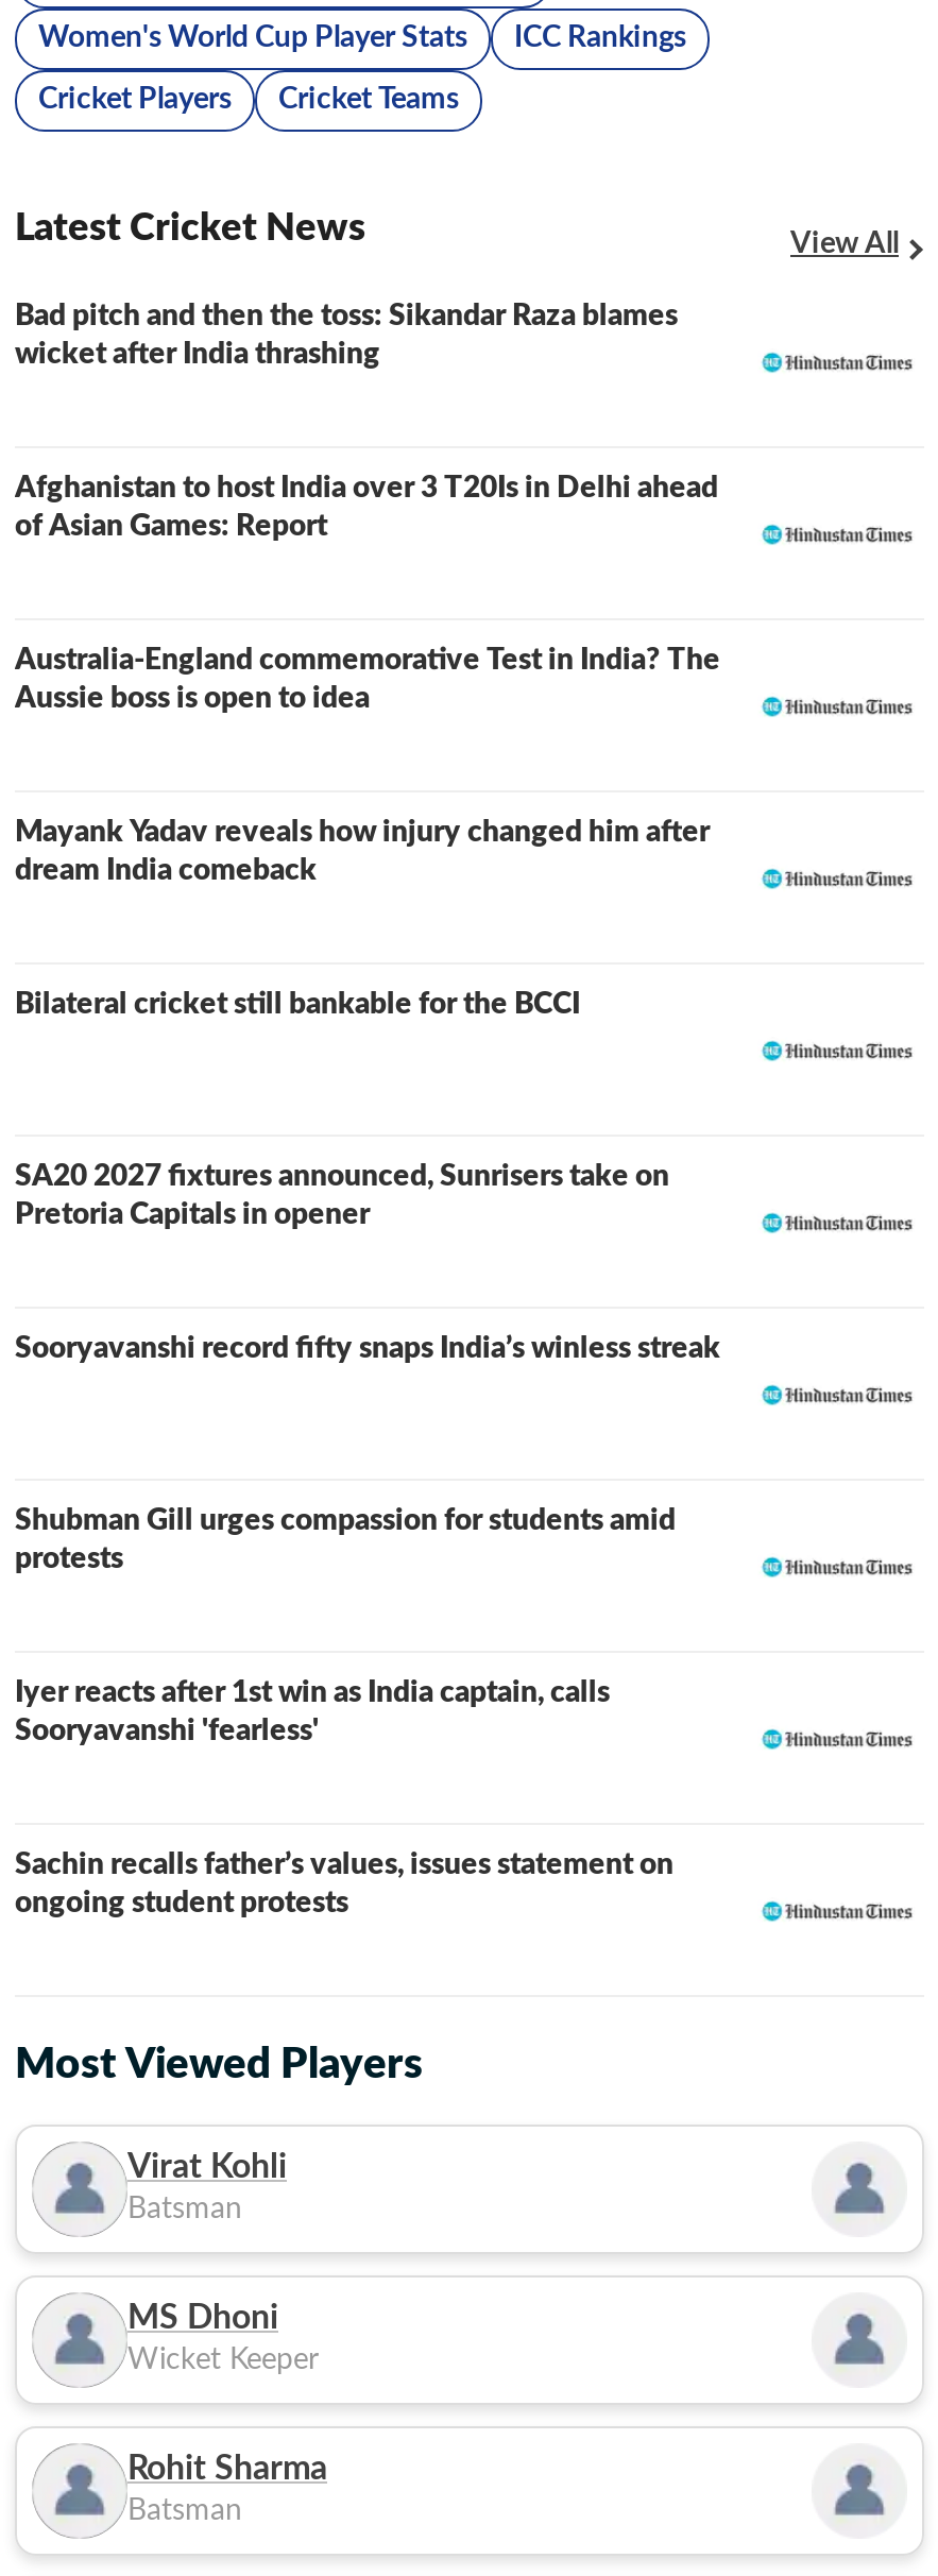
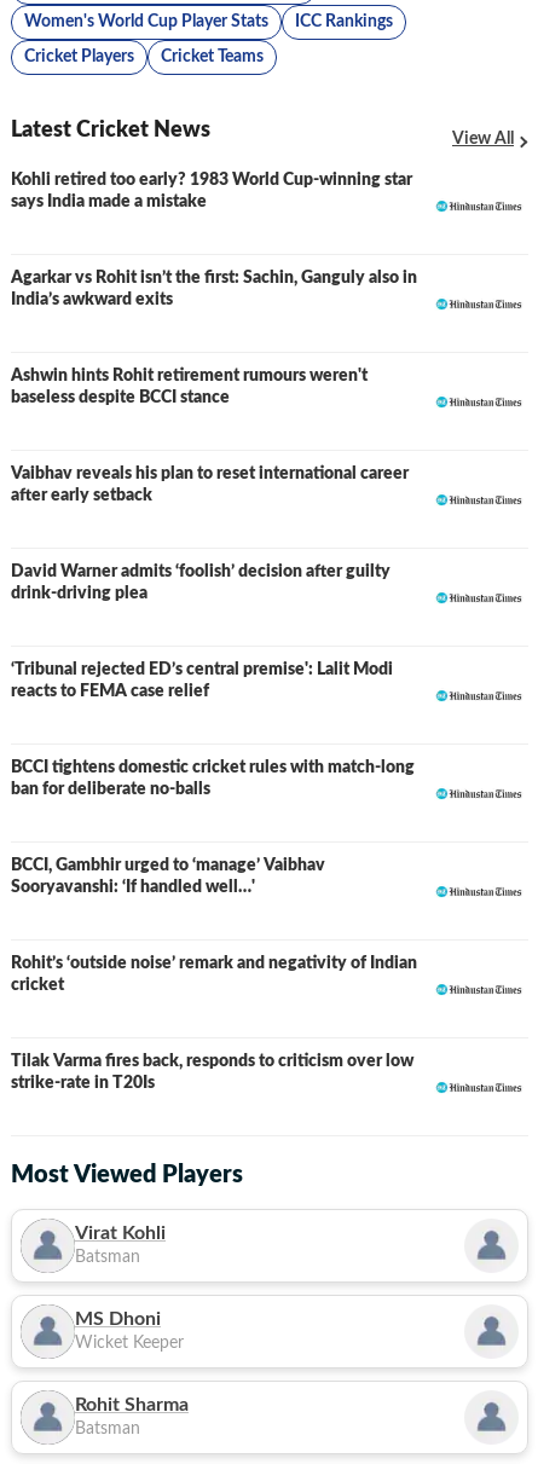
[15,302,678,370] Bad pitch and then the toss: Sikandar Raza blames | wicket after India thrashing -> [11,172,412,210] Kohli retired too early? 1983 World Cup-winning star | says India made a mistake
[15,474,718,542] Afghanistan to host India over 3 T20Is in Delhi ahead | of Asian Games: Report -> [11,270,417,308] Agarkar vs Rohit isn’t the first: Sachin, Ganguly also in | India’s awkward exits
[15,646,720,714] Australia-England commemorative Test in India? The | Aussie boss is open to idea -> [11,368,368,406] Ashwin hints Rohit retirement rumours weren't | baseless despite BCCI stance
[15,818,710,886] Mayank Yadav reveals how injury changed him after | dream India comeback -> [11,465,409,504] Vaibhav reveals his plan to reset international career | after early setback
[15,990,580,1020] Bilateral cricket still bankable for the BCCI -> [11,563,391,602] David Warner admits ‘foolish’ decision after guilty | drink-driving plea
[15,1162,669,1230] SA20 2027 fixtures announced, Sunrisers take on | Pretoria Capitals in opener -> [11,661,393,700] ‘Tribunal rejected ED’s central premise': Lalit Modi | reacts to FEMA case relief
[15,1334,720,1364] Sooryavanshi record fifty snaps India’s winless streak -> [11,759,415,798] BCCI tightens domestic cricket rules with match-long | ban for deliberate no-balls
[15,1506,676,1574] Shubman Gill urges compassion for students amid | protests -> [11,857,325,896] BCCI, Gambhir urged to ‘manage’ Vaibhav | Sooryavanshi: ‘If handled well…'
[15,1678,610,1746] Iyer reacts after 1st win as India captain, calls | Sooryavanshi 'fearless' -> [11,955,417,994] Rohit’s ‘outside noise’ remark and negativity of Indian | cricket
[15,1850,673,1918] Sachin recalls father’s values, issues statement on | ongoing student protests -> [11,1053,413,1092] Tilak Varma fires back, responds to criticism over low | strike-rate in T20Is

